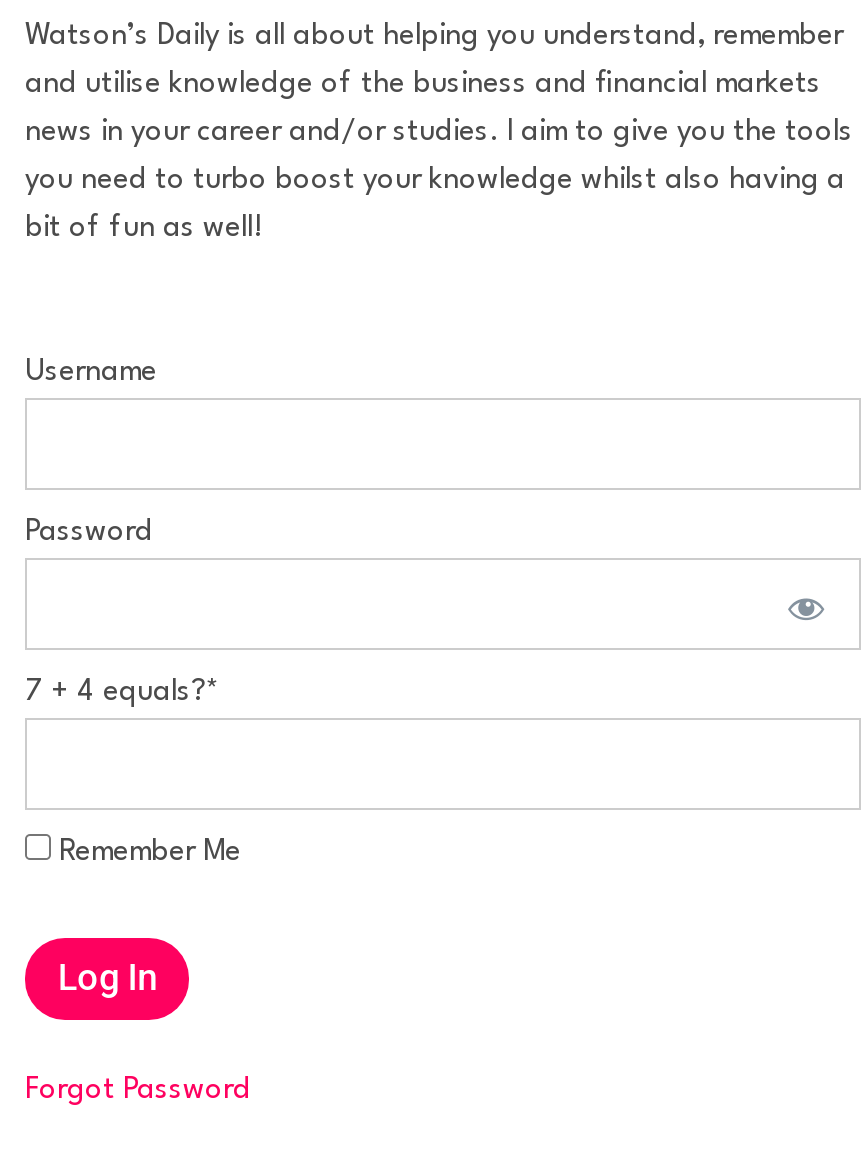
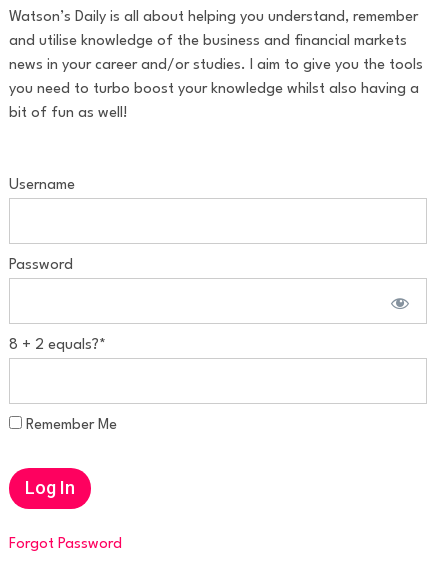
[25,677,219,707] 7 + 4 equals?* -> [9,338,106,353] 8 + 2 equals?*

